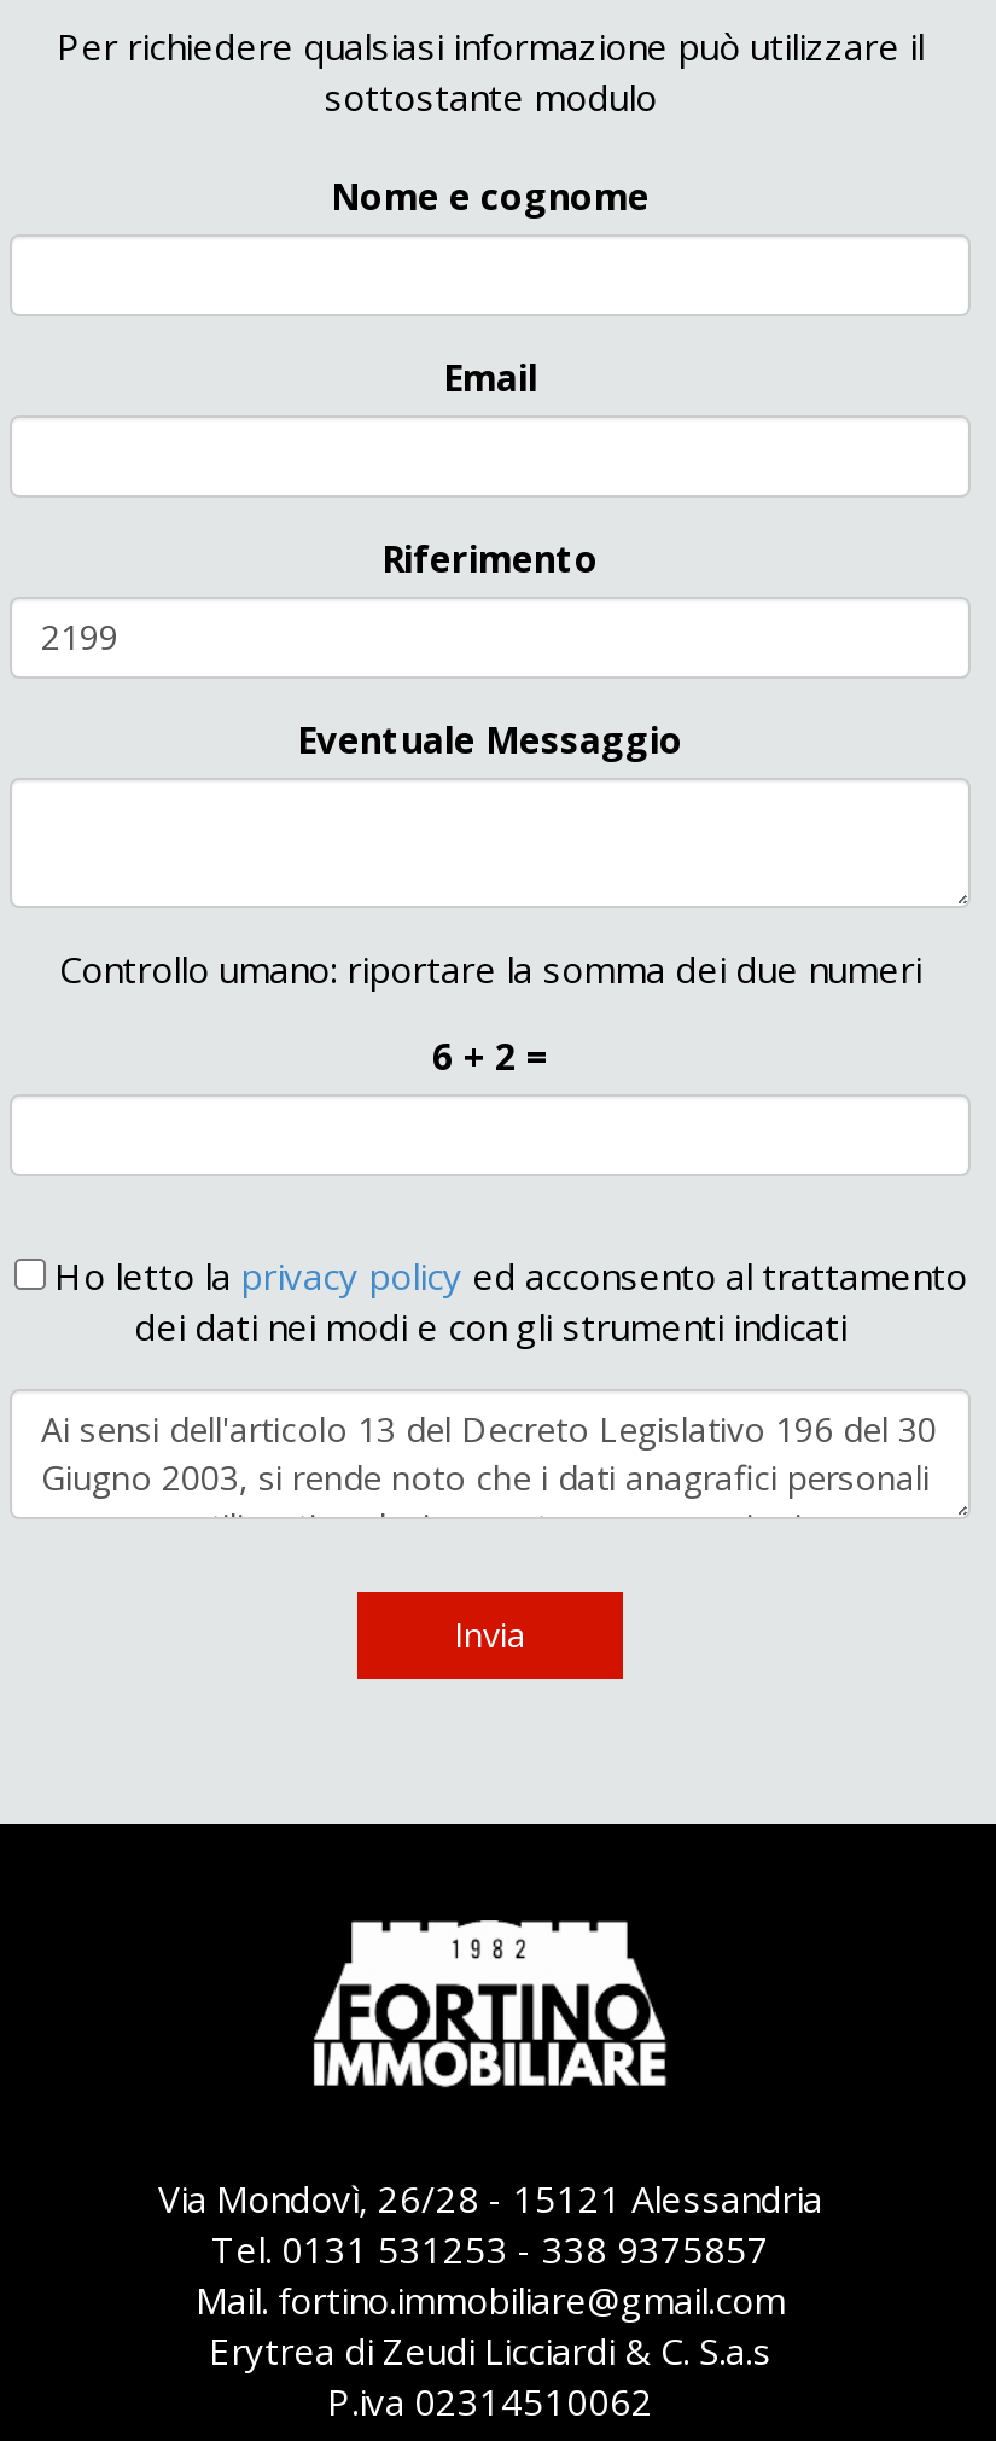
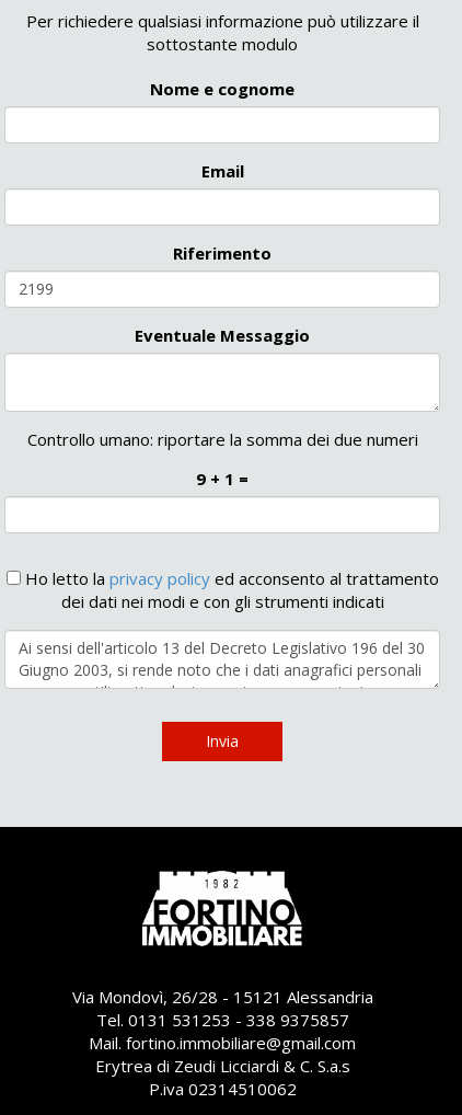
[432,1031,548,1079] 6 + 2 = -> [196,467,249,489] 9 + 1 =

